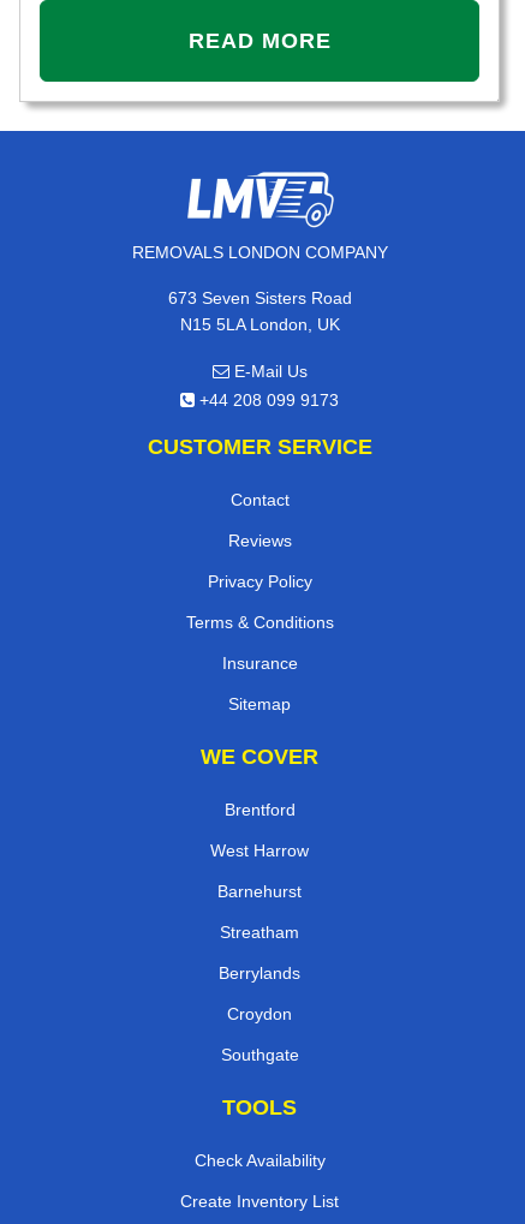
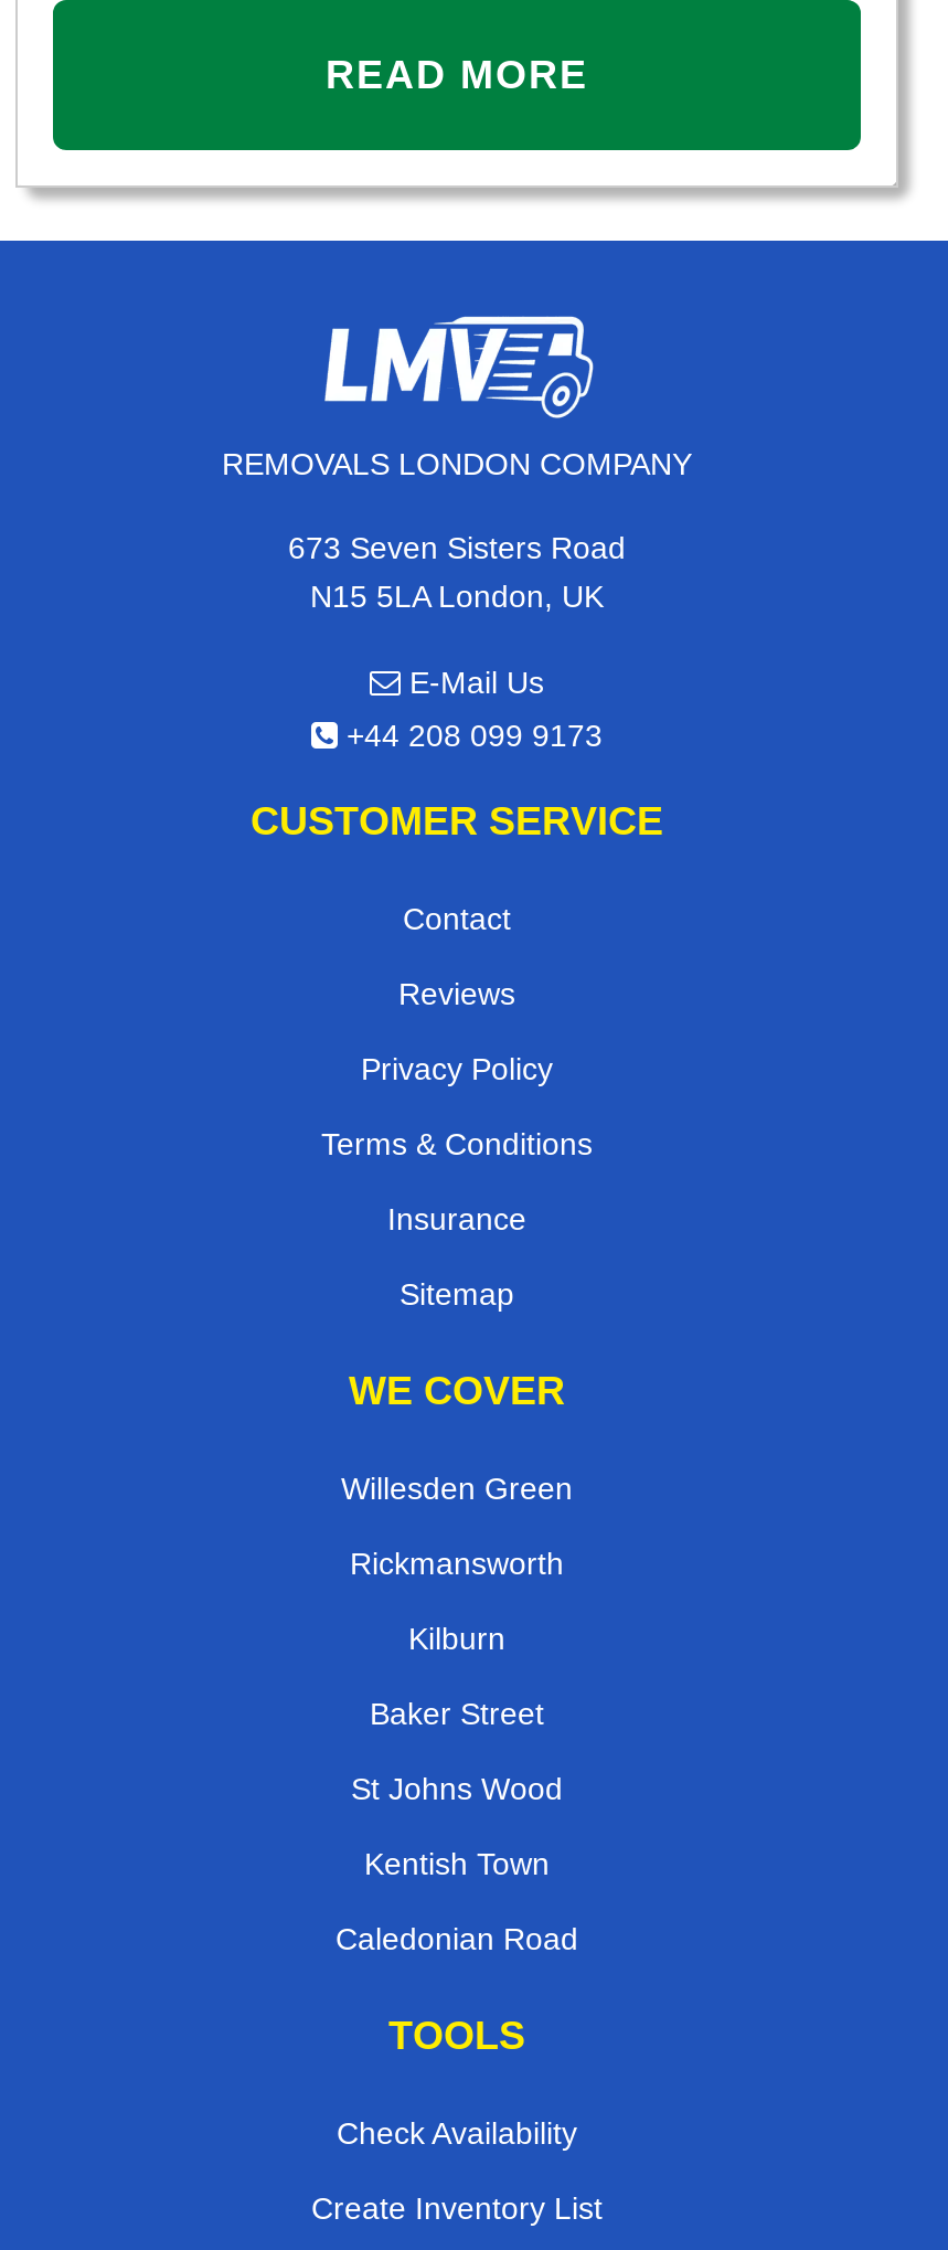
[224,800,295,819] Brentford -> [341,1470,573,1505] Willesden Green
[210,840,309,860] West Harrow -> [350,1545,564,1580] Rickmansworth
[217,881,302,900] Barnehurst -> [408,1620,505,1655] Kilburn
[220,922,299,941] Streatham -> [370,1695,544,1730] Baker Street
[219,963,300,982] Berrylands -> [351,1770,563,1805] St Johns Wood
[227,1004,292,1023] Croydon -> [364,1845,550,1880] Kentish Town
[220,1045,299,1064] Southgate -> [335,1920,578,1955] Caledonian Road

